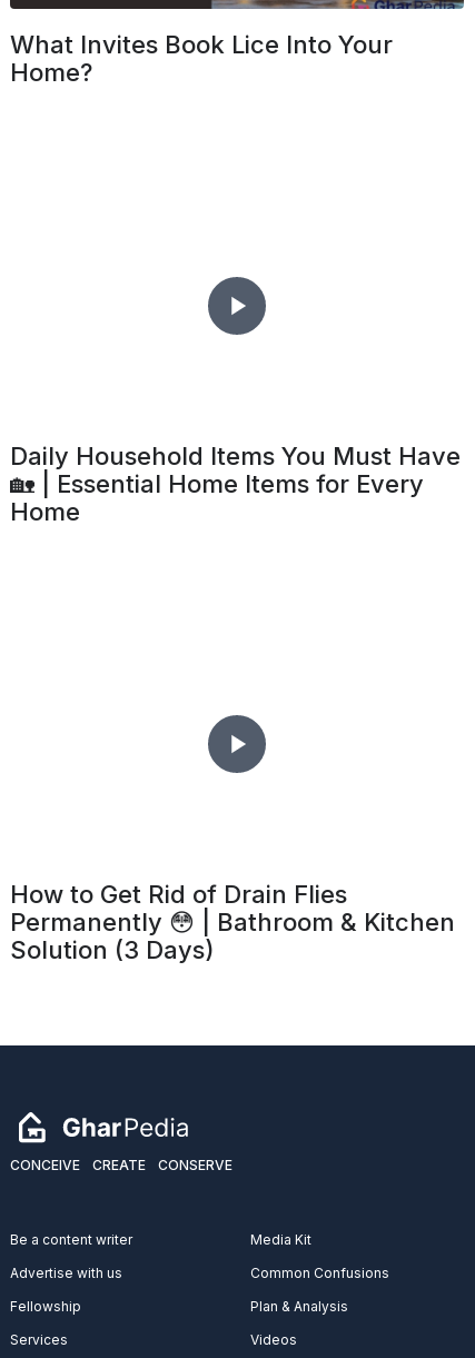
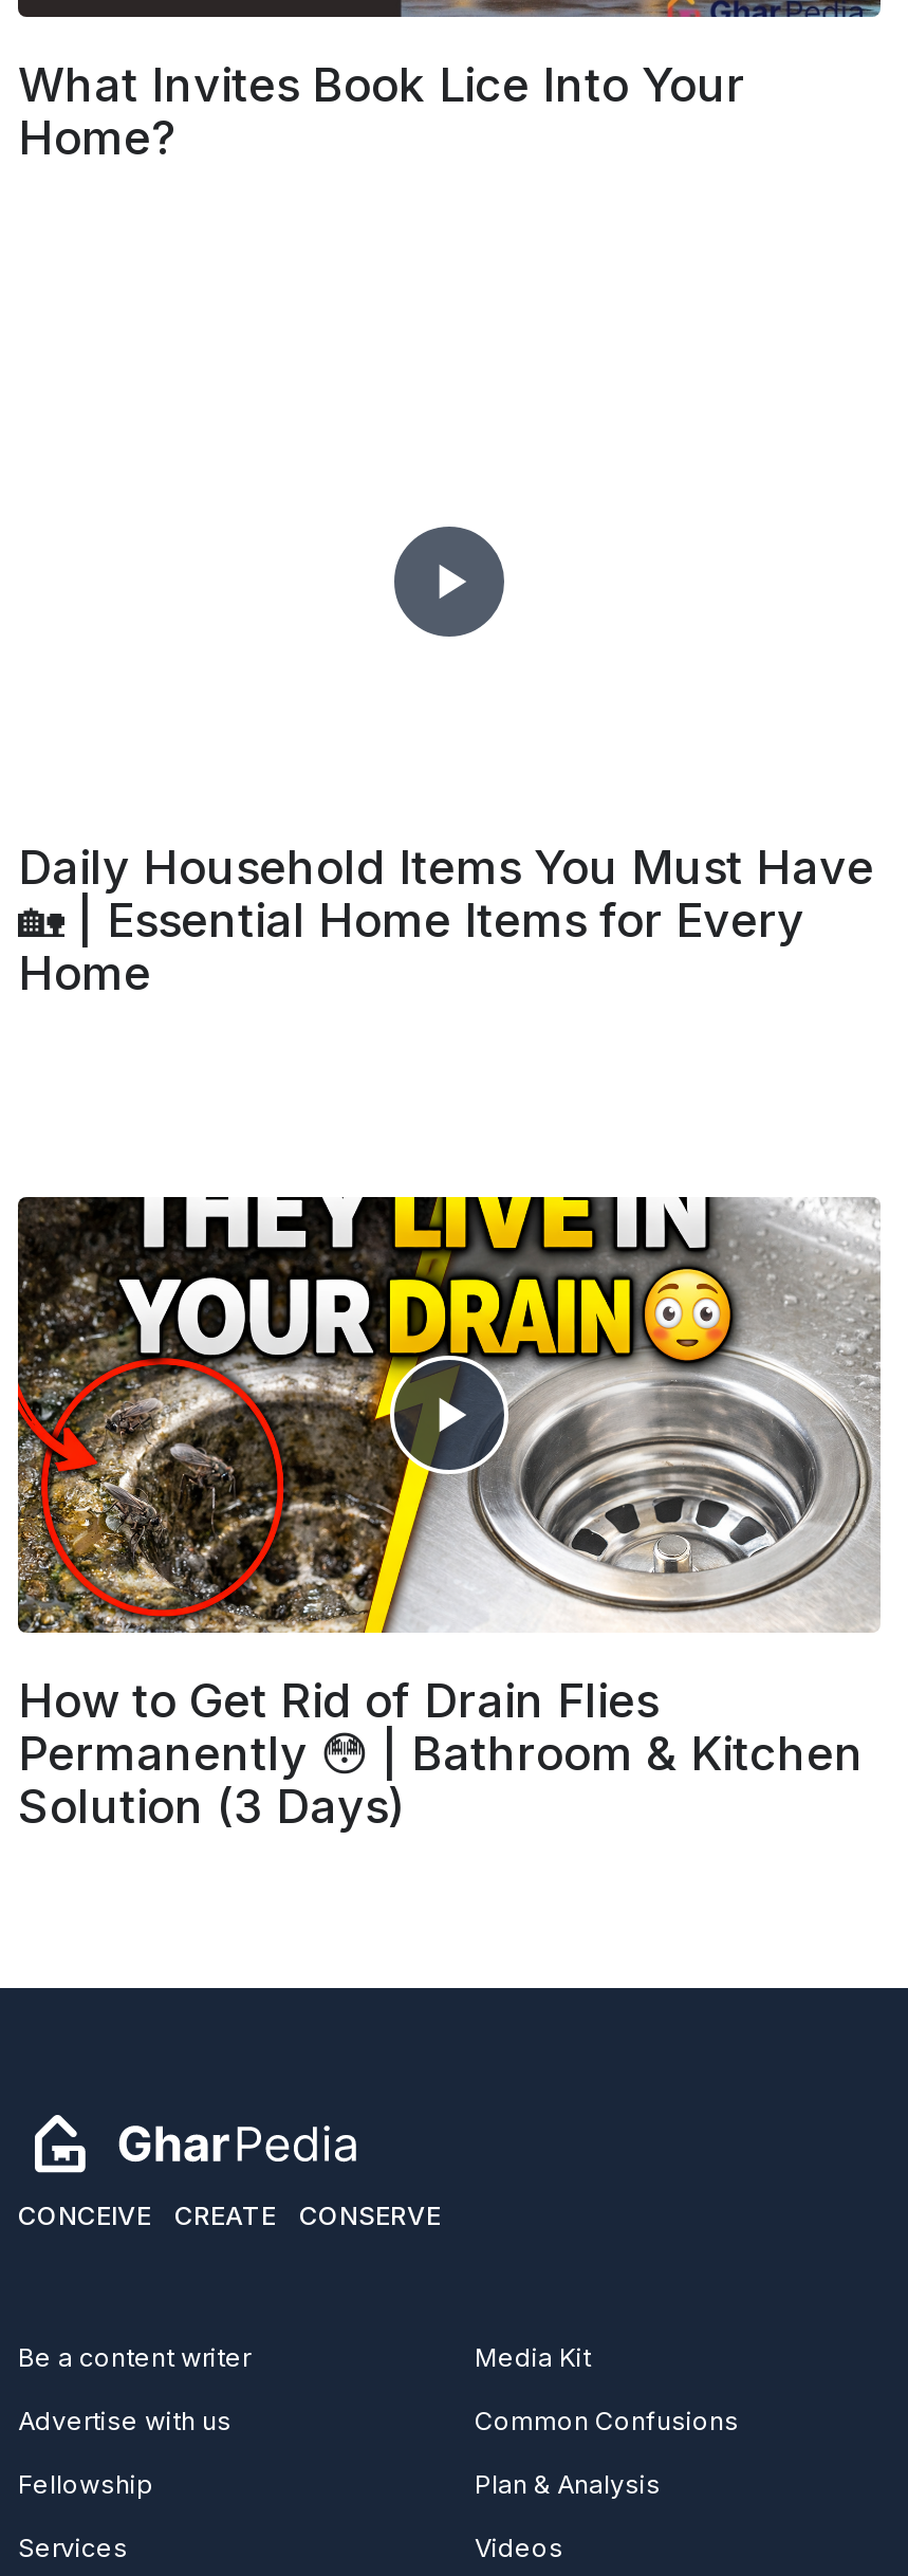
none -> [16,1195,883,1635] [image]

